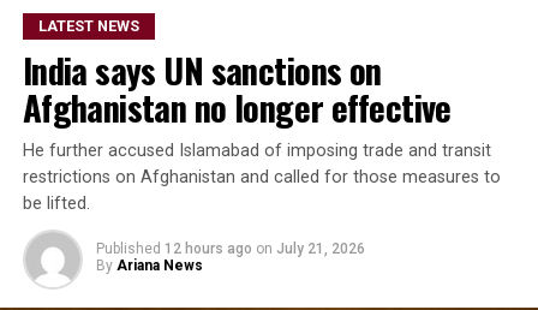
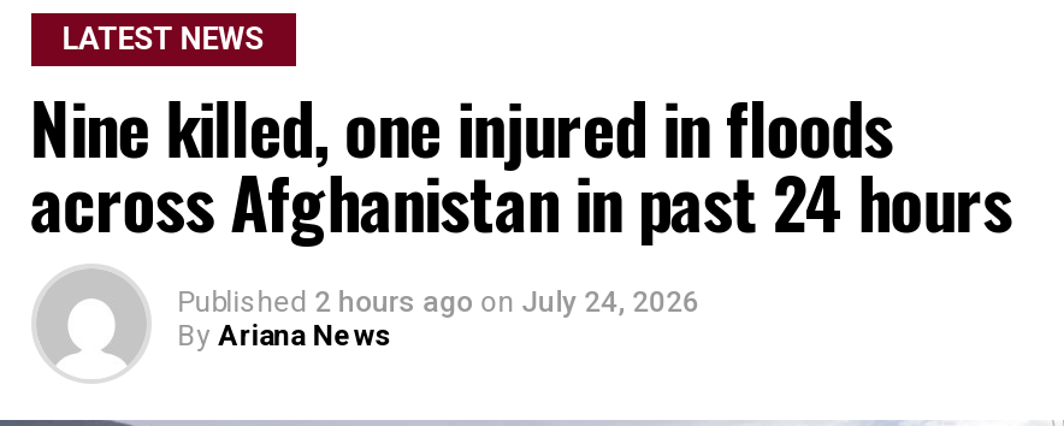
[22,44,500,257] India says UN sanctions on | Afghanistan no longer effective | He further accused Islamabad of imposing trade and transit | restrictions on Afghanistan and called for those measures to | be lifted. | Published 12 hours ago on July 21, 2026 -> [31,76,1012,319] Nine killed, one injured in floods | across Afghanistan in past 24 hours | Published 2 hours ago on July 24, 2026

